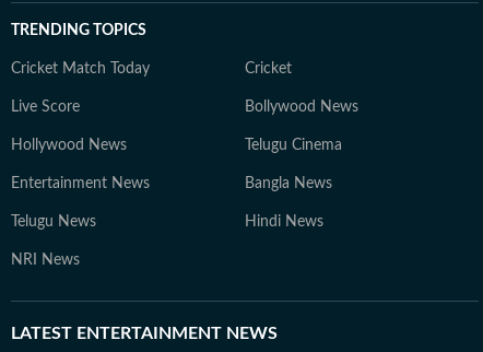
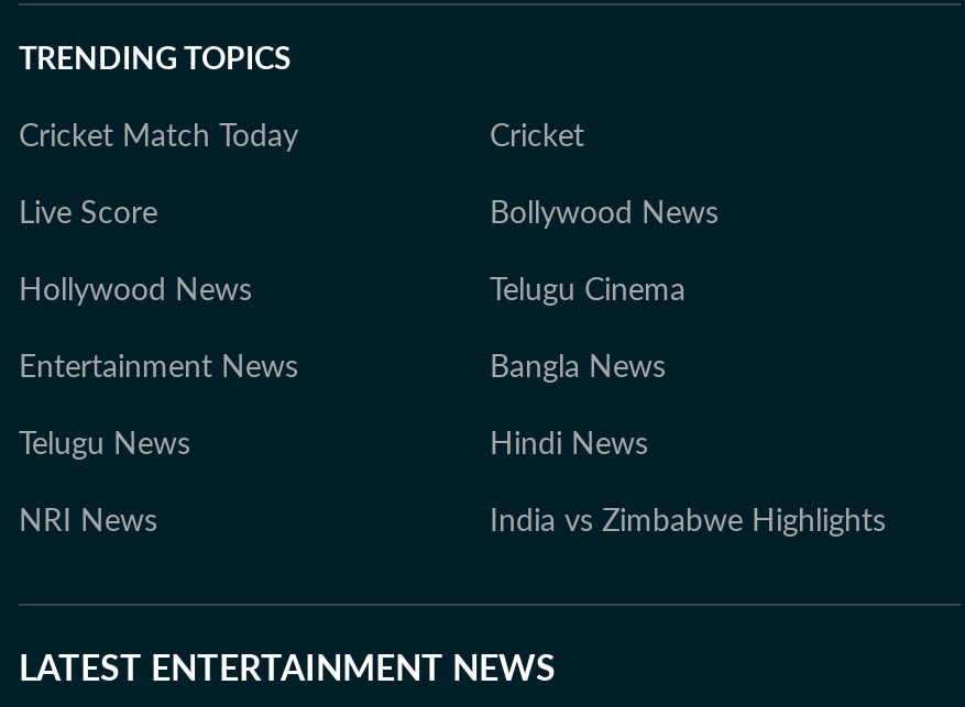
none -> [490,507,886,538] India vs Zimbabwe Highlights

